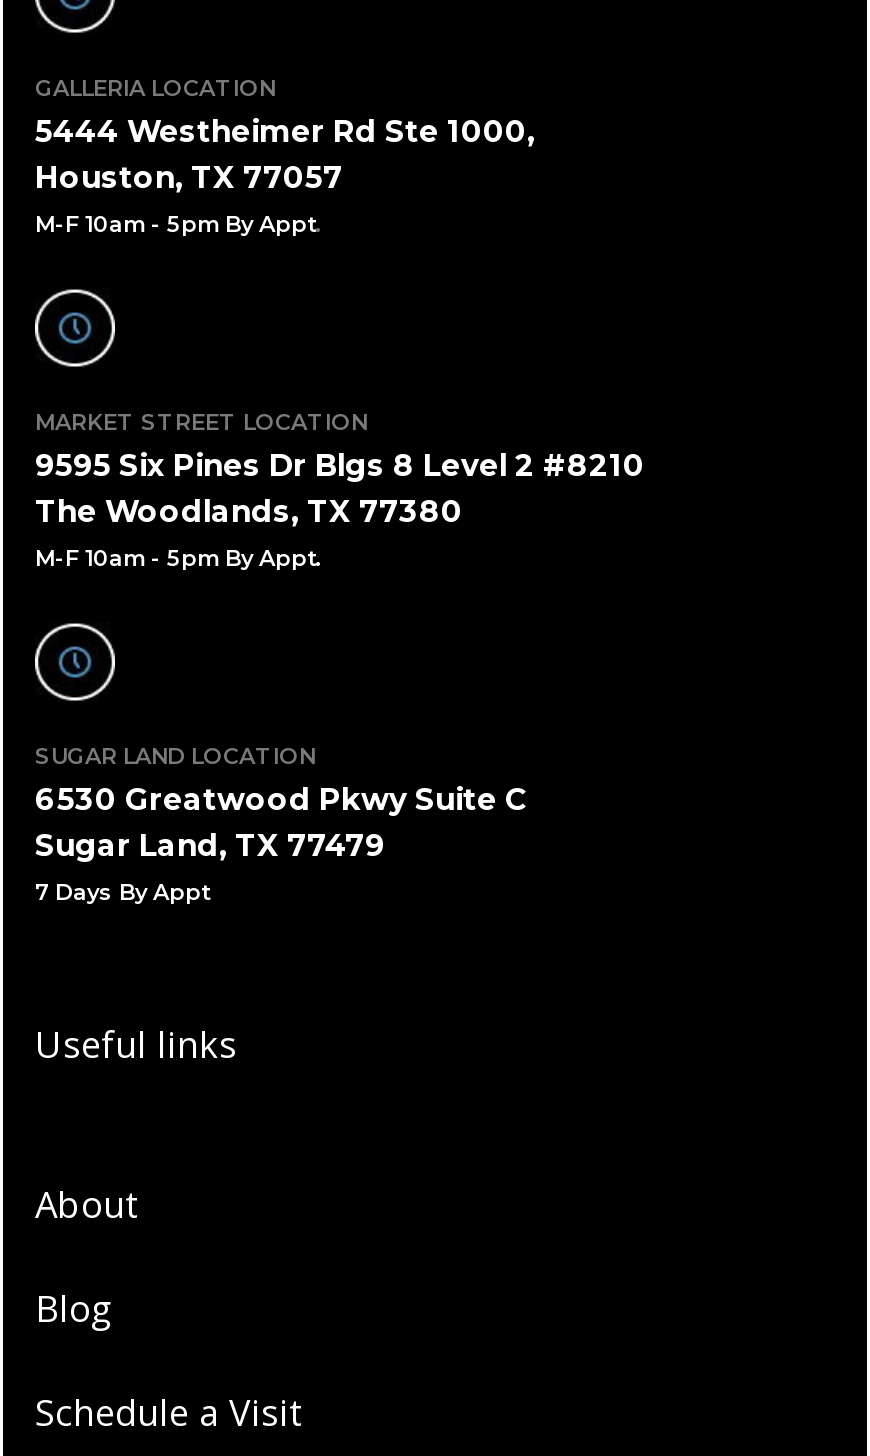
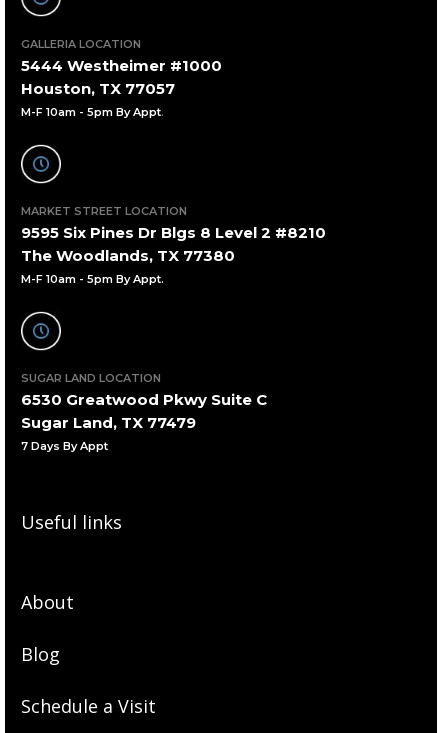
[35,112,535,150] 5444 Westheimer Rd Ste 1000, -> [21,56,222,75] 5444 Westheimer #1000

